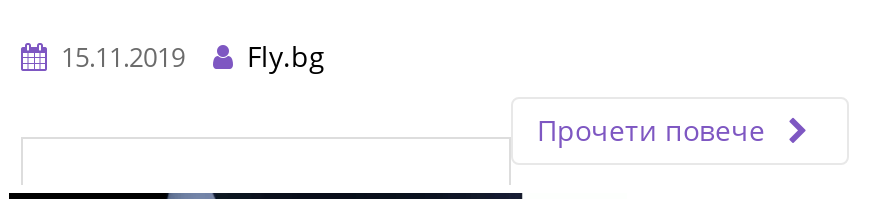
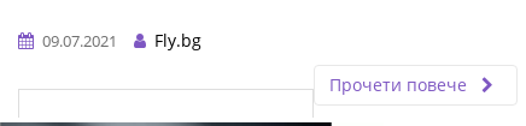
[61,37,325,75] 15.11.2019 Fly.bg -> [42,29,201,51] 09.07.2021 Fly.bg

